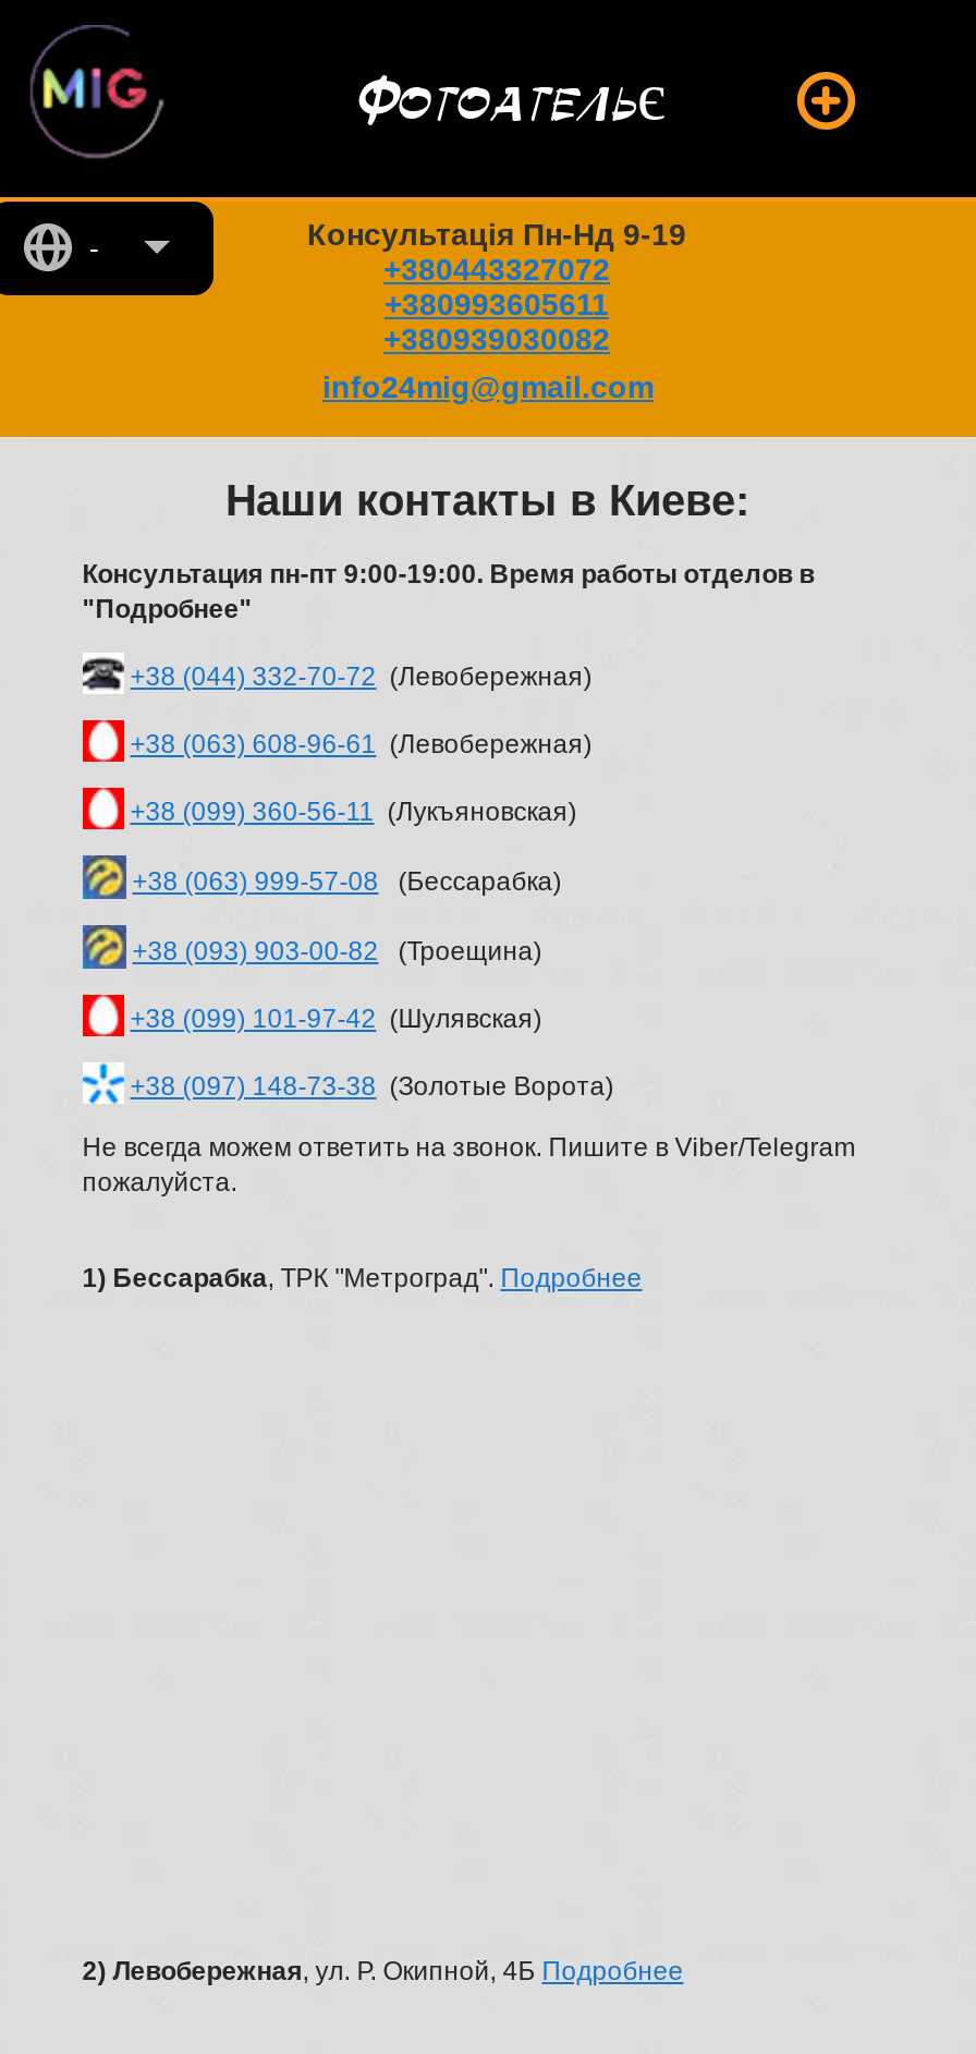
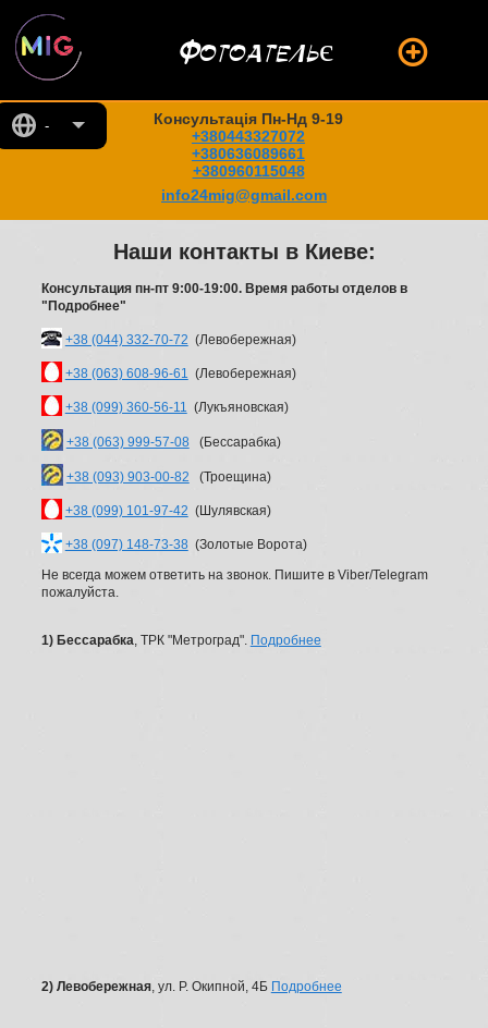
[385,287,609,321] +380993605611 -> [192,145,305,162] +380636089661
[383,321,610,356] +380939030082 -> [192,162,304,180] +380960115048

